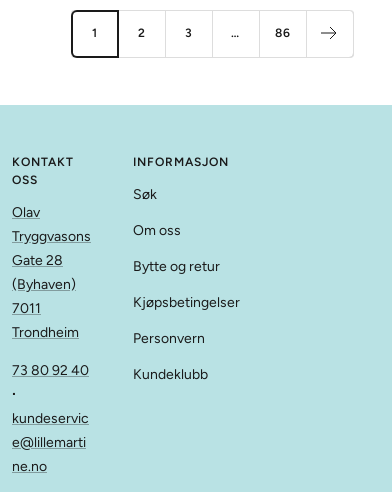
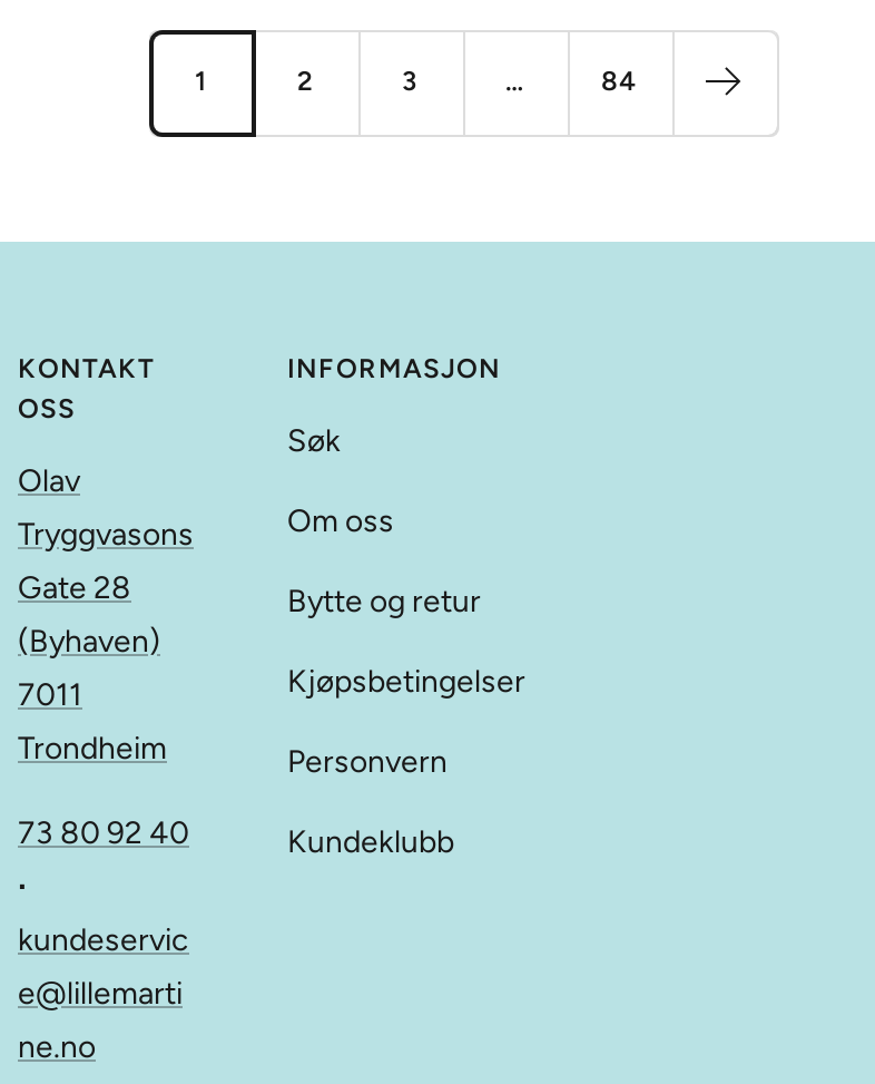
[274,26,290,40] 86 -> [601,65,639,96] 84

